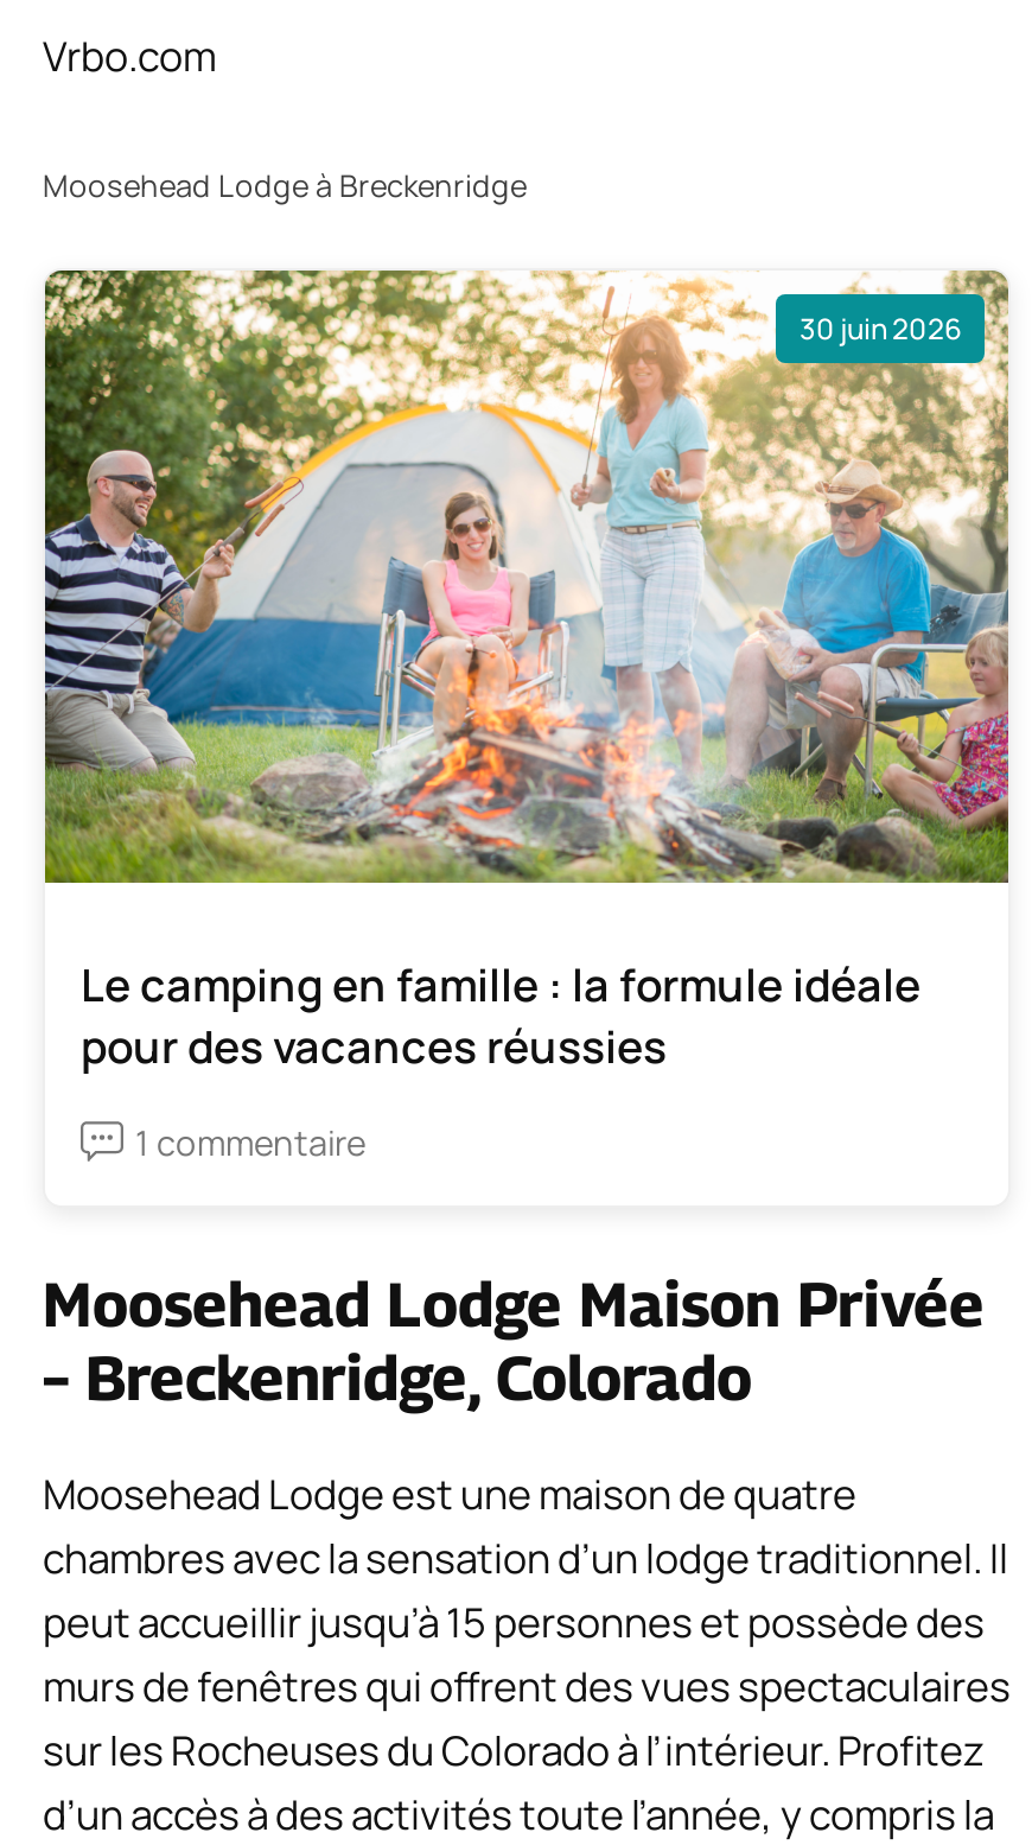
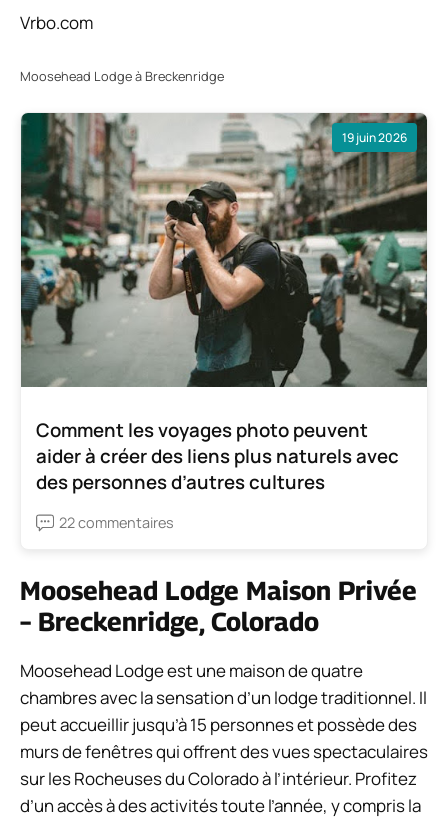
[43,267,1011,886] [image] | 30 juin 2026 -> [20,112,428,388] [image] | 19 juin 2026
[81,953,920,1077] Le camping en famille : la formule idéale | pour des vacances réussies -> [36,417,399,495] Comment les voyages photo peuvent | aider à créer des liens plus naturels avec | des personnes d’autres cultures
[135,1119,365,1164] 1 commentaire -> [59,513,174,532] 22 commentaires

